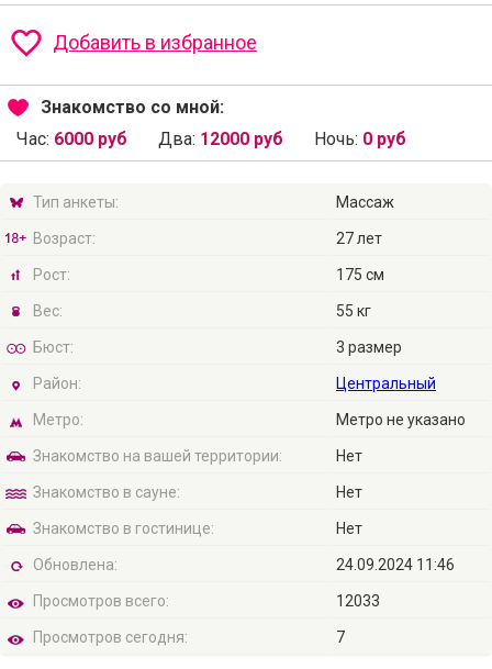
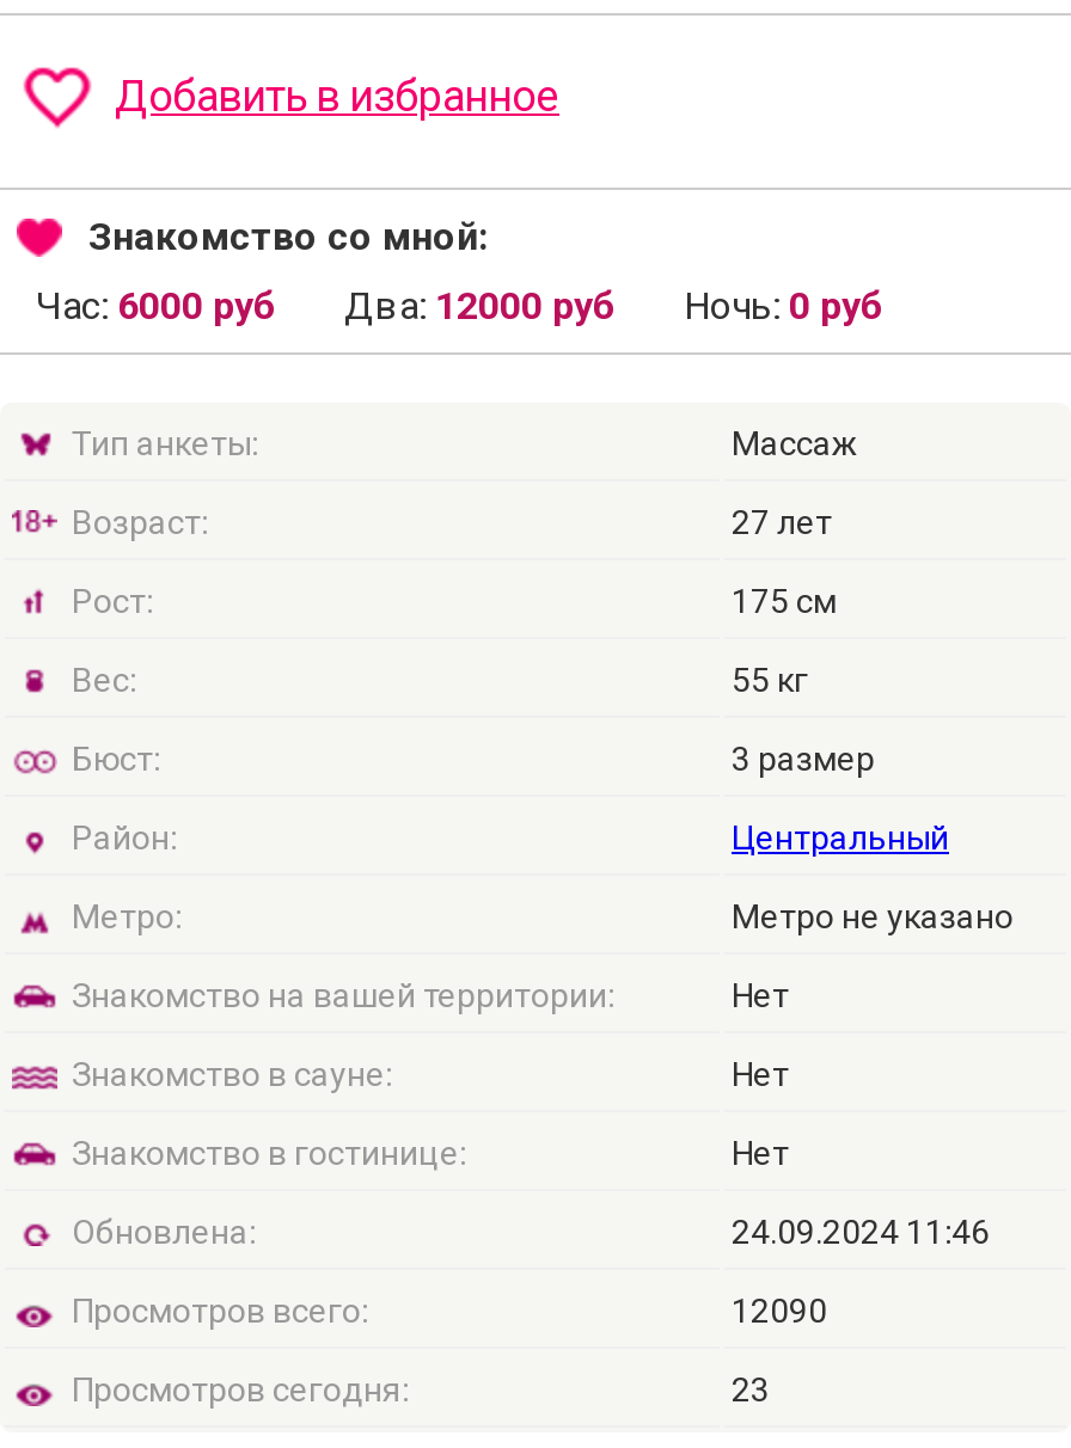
[336,592,380,609] 12033 -> [732,1291,827,1329] 12090
[336,628,345,646] 7 -> [732,1370,770,1408] 23

